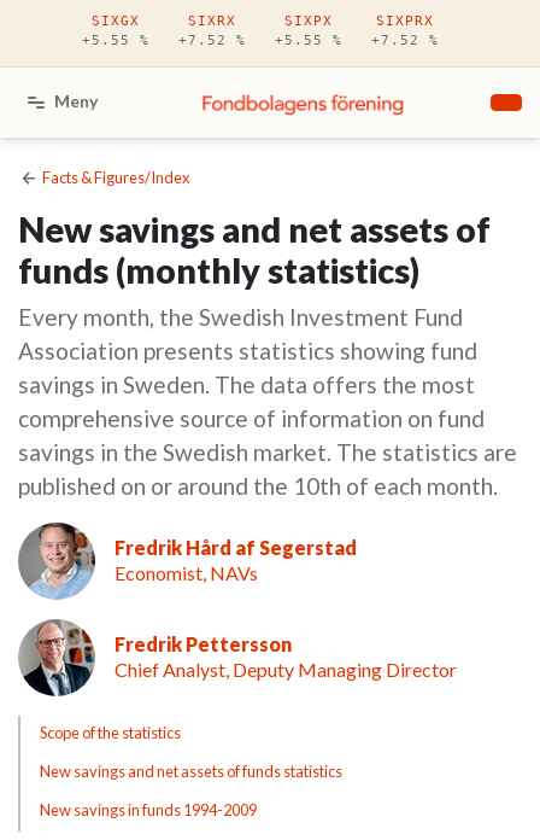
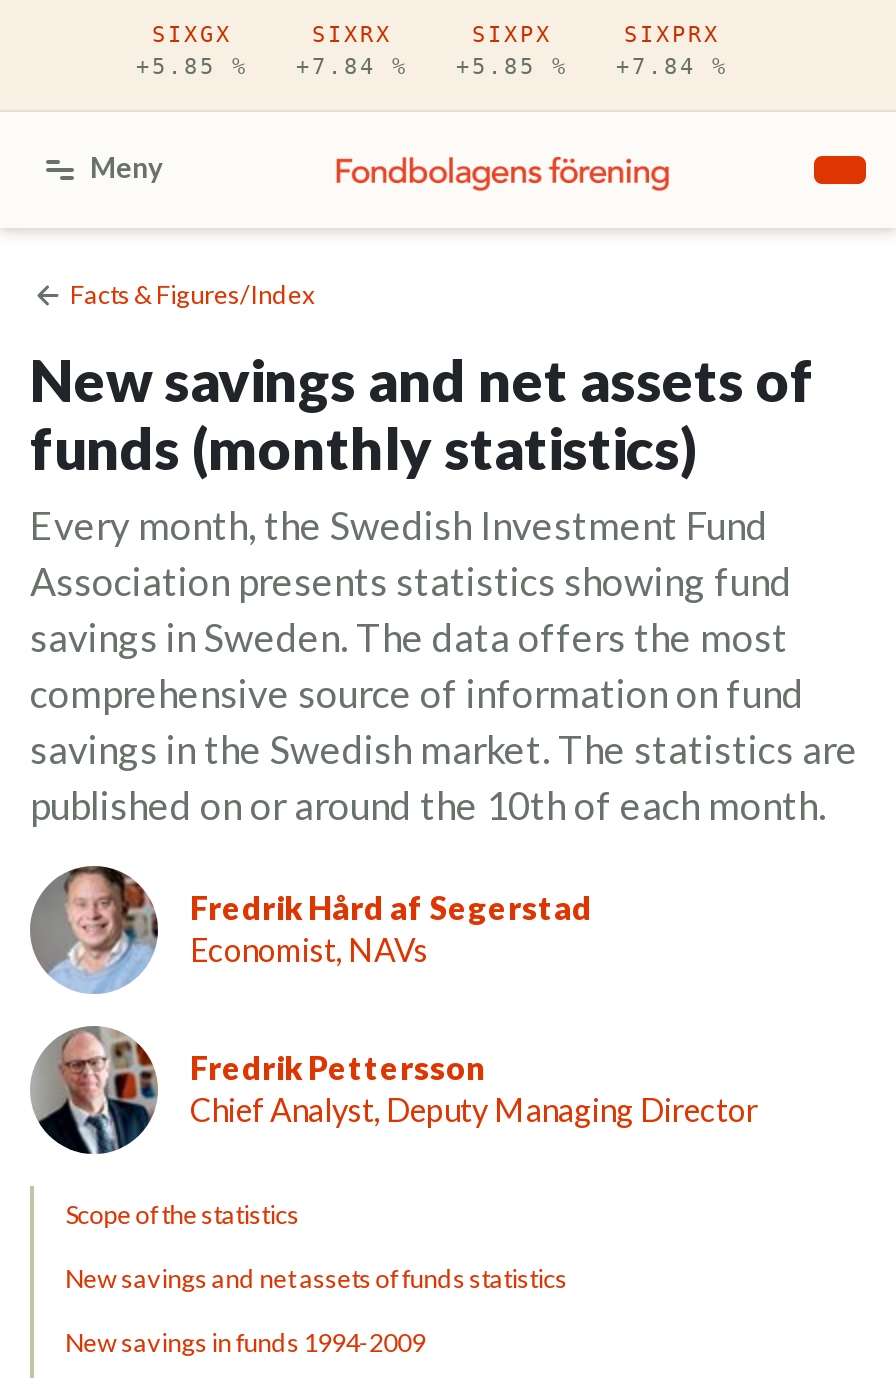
[82,33,149,48] +5.55 % -> [136,54,248,80] +5.85 %
[178,33,246,48] +7.52 % -> [296,54,408,80] +7.84 %
[275,33,342,48] +5.55 % -> [456,54,568,80] +5.85 %
[371,33,439,48] +7.52 % -> [616,54,728,80] +7.84 %

